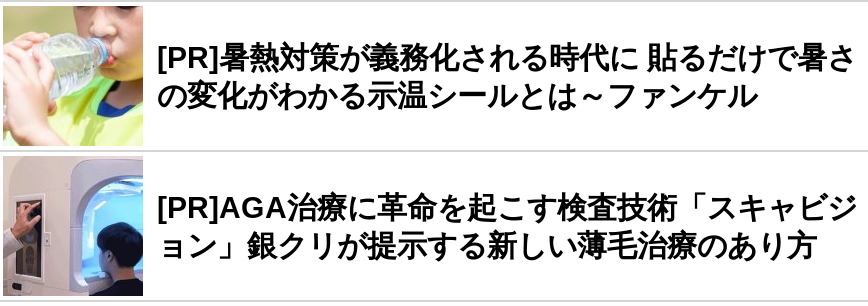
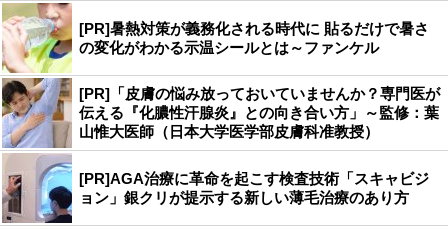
none -> [3,78,440,148] [image] | [PR]「皮膚の悩み放っておいていませんか？専門医が | 伝える『化膿性汗腺炎』との向き合い方」～監修：葉 | 山惟大医師（日本大学医学部皮膚科准教授）

